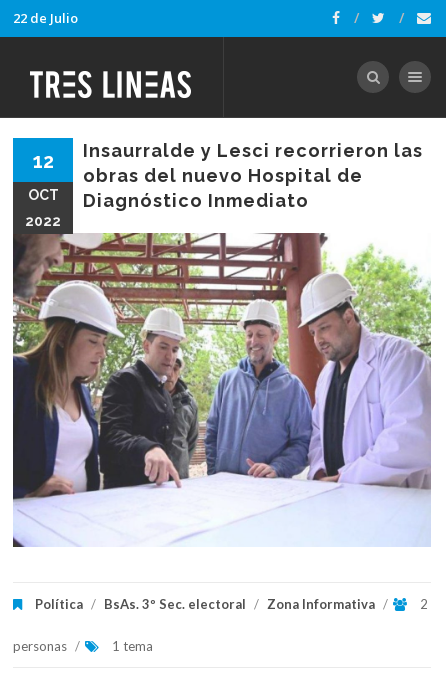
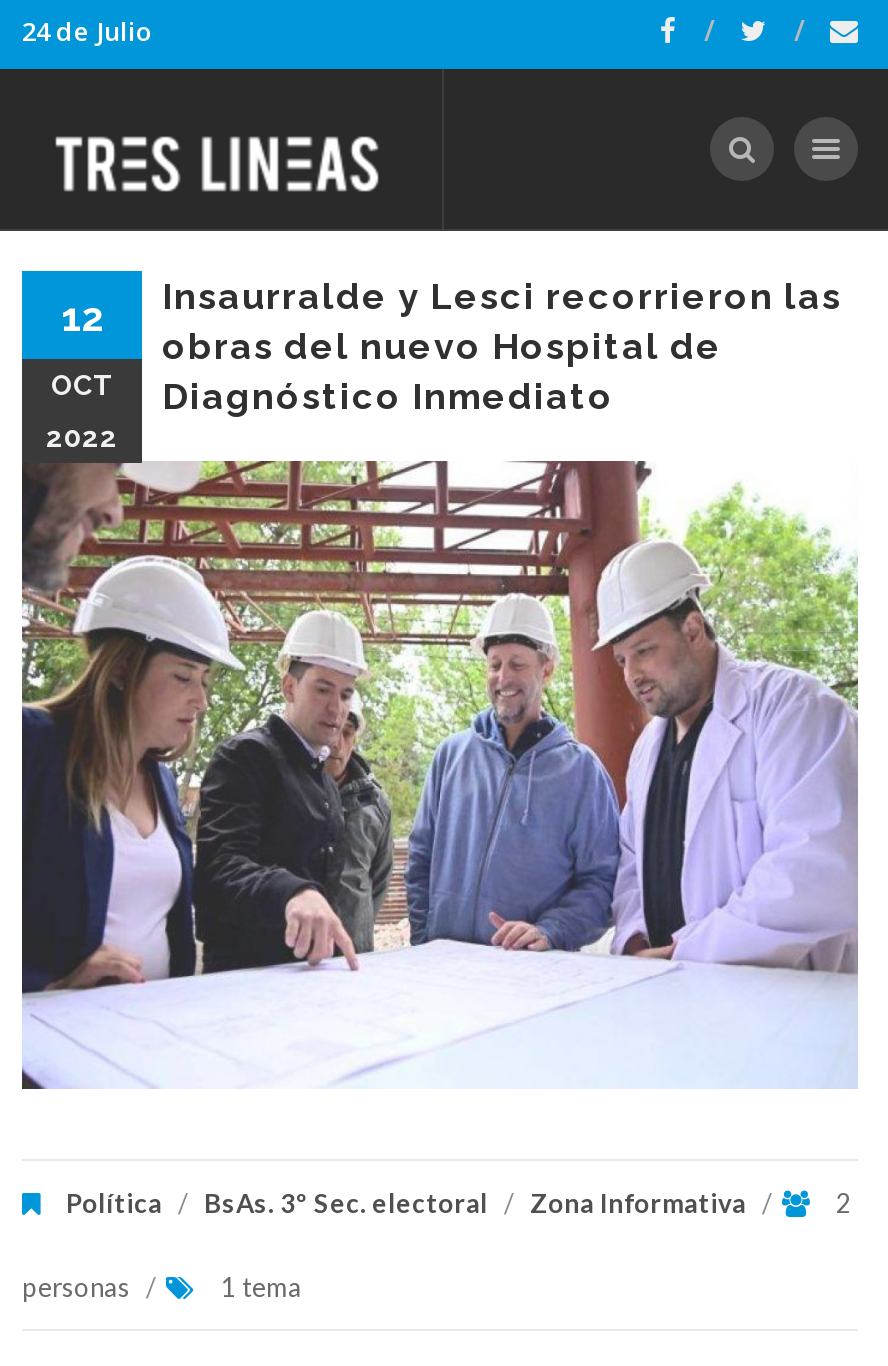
[13,9,78,27] 22 de Julio -> [22,13,152,49] 24 de Julio

